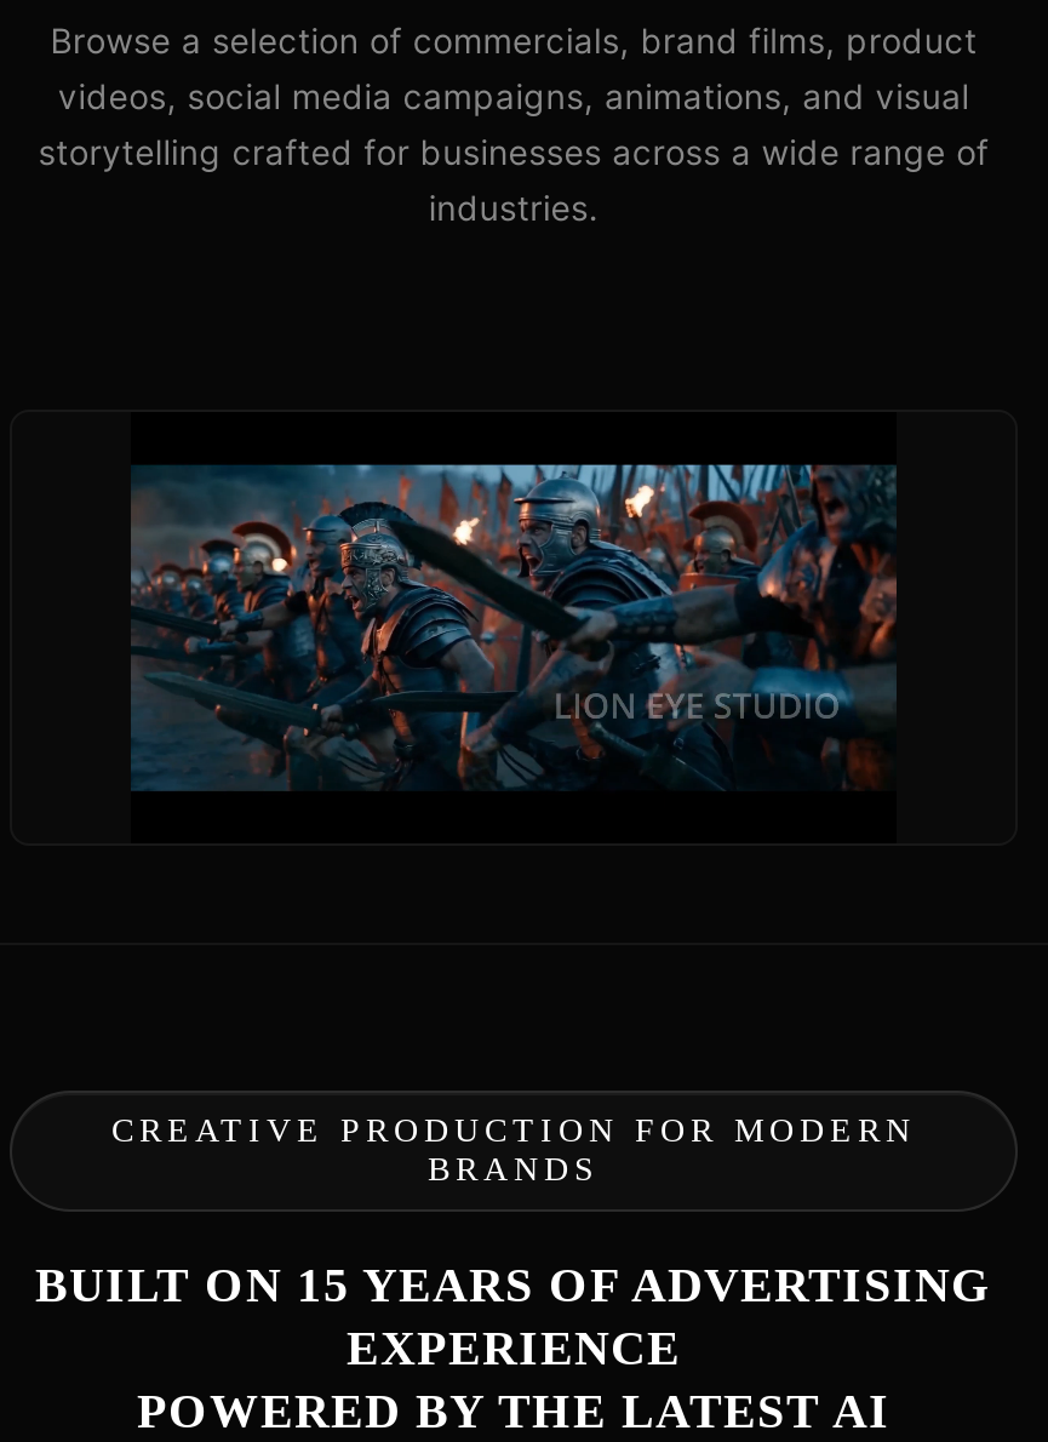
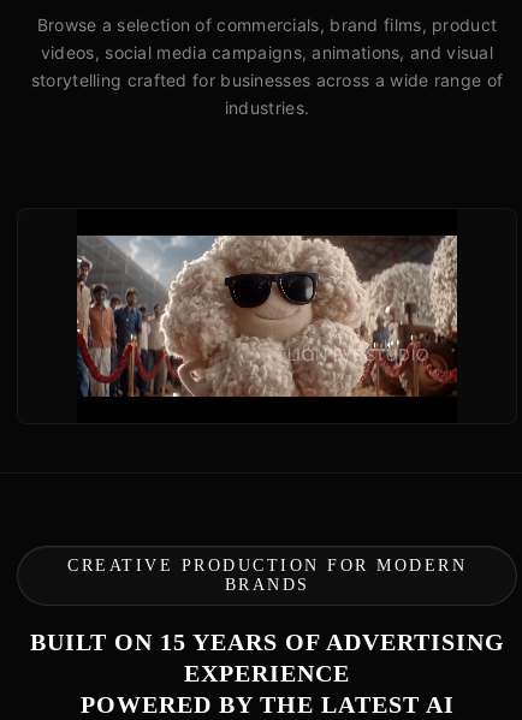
[131,463,897,792] [image] -> [76,234,458,398] [image]

